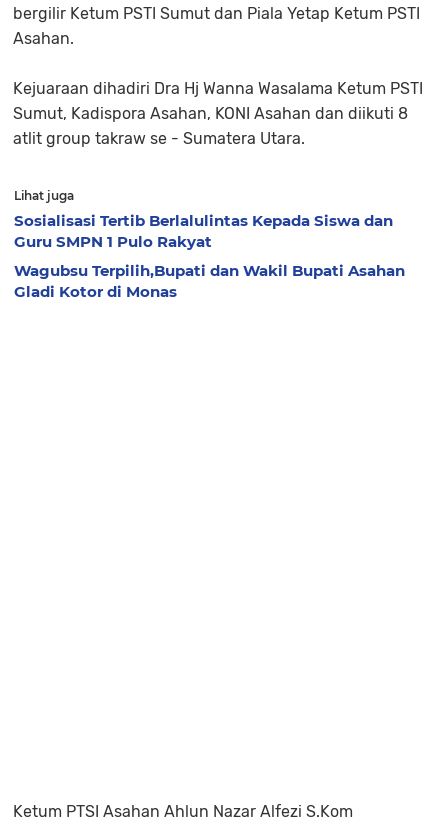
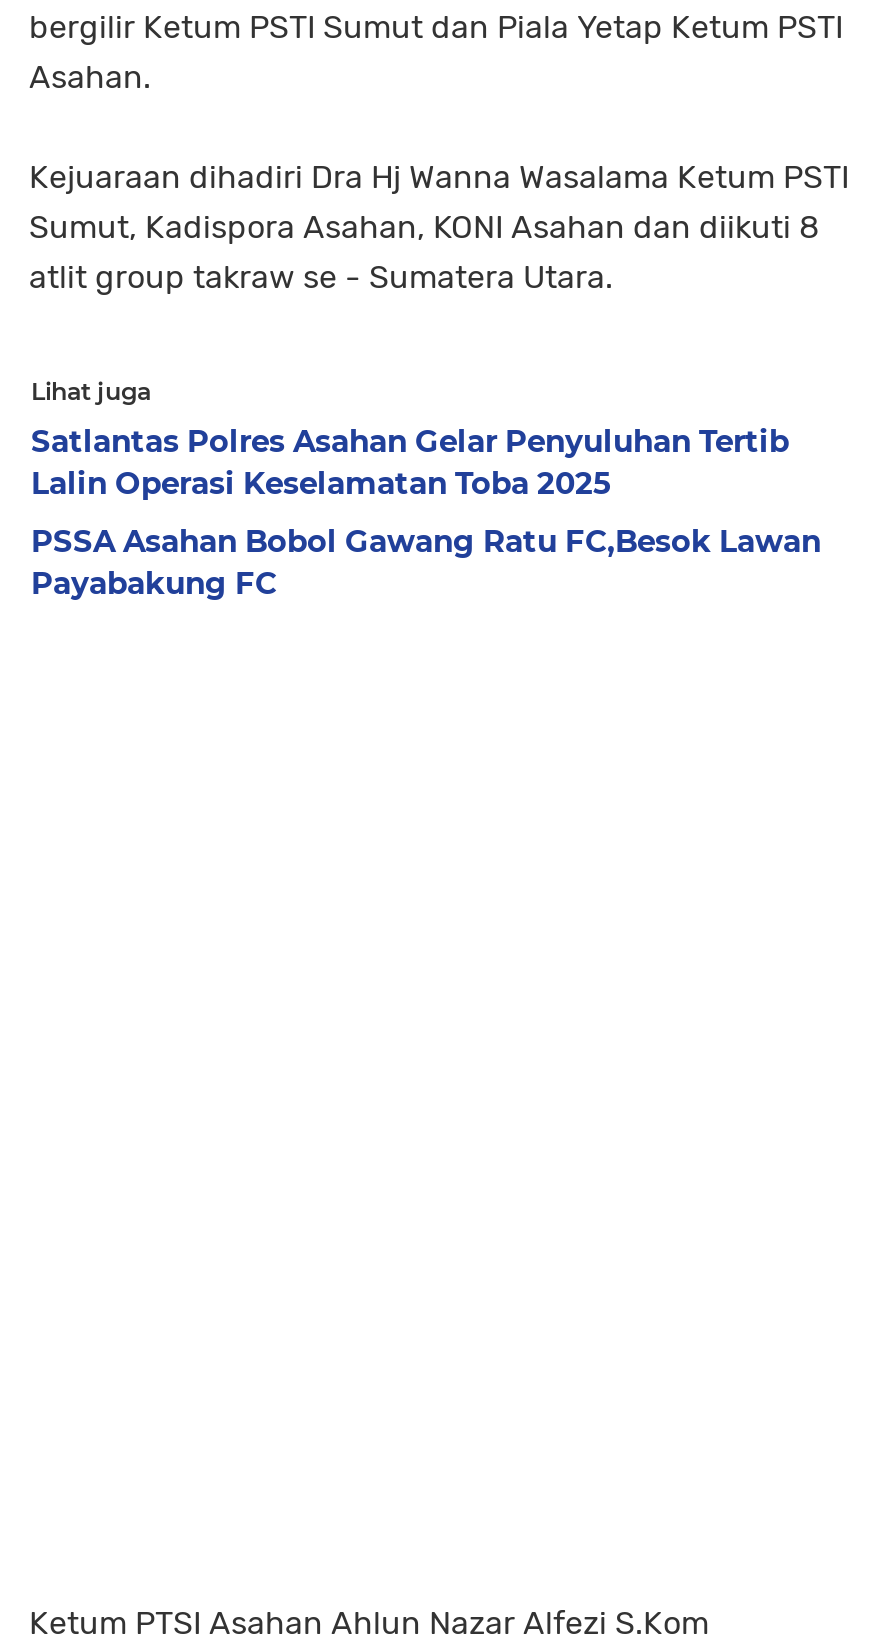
[14,211,393,251] Sosialisasi Tertib Berlalulintas Kepada Siswa dan | Guru SMPN 1 Pulo Rakyat -> [31,422,789,502] Satlantas Polres Asahan Gelar Penyuluhan Tertib | Lalin Operasi Keselamatan Toba 2025
[14,261,405,301] Wagubsu Terpilih,Bupati dan Wakil Bupati Asahan | Gladi Kotor di Monas -> [31,522,821,602] PSSA Asahan Bobol Gawang Ratu FC,Besok Lawan | Payabakung FC

